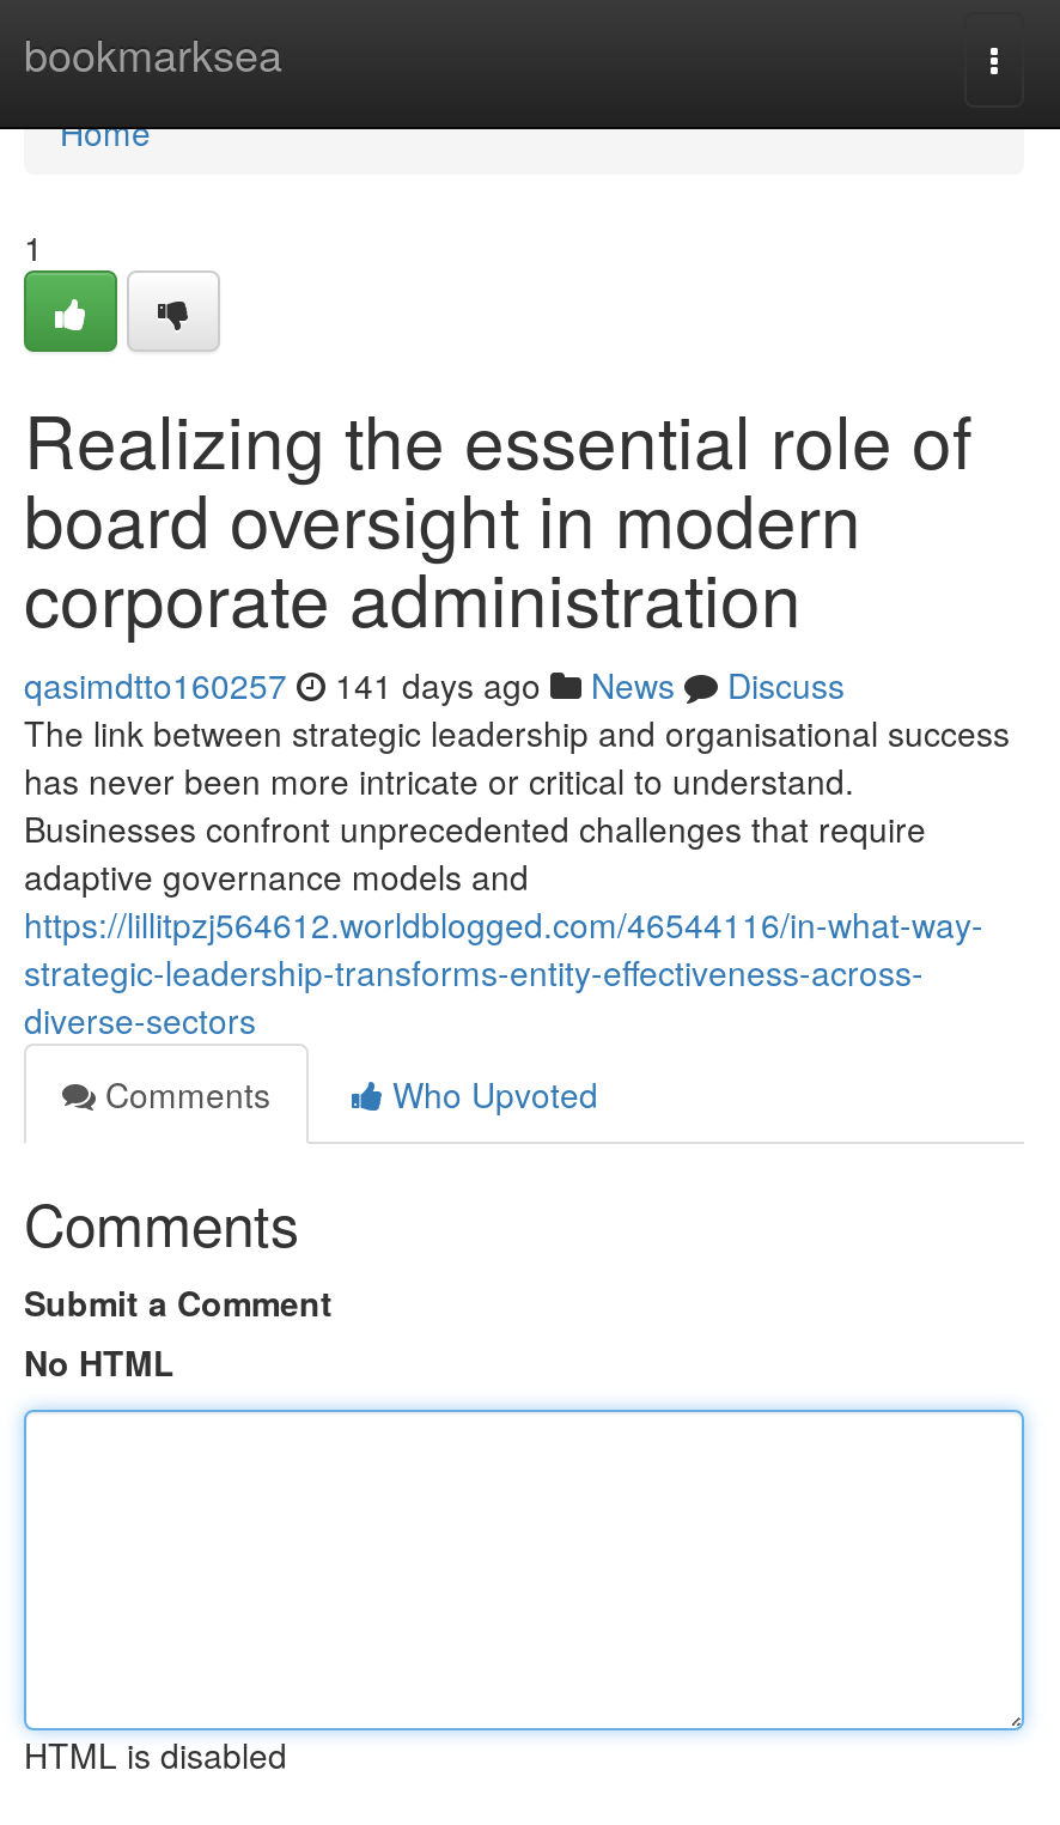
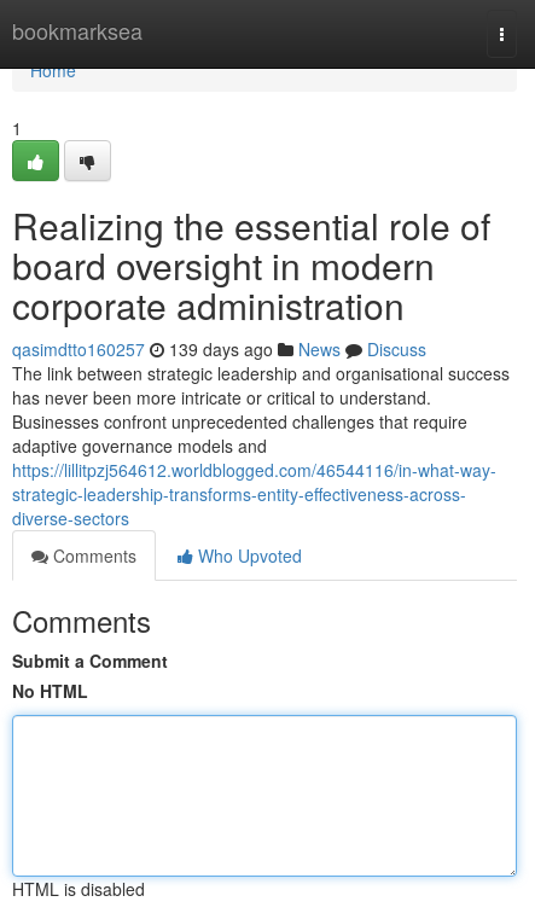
[24,661,845,708] qasimdtto160257 141 days ago News Discuss -> [12,337,426,361] qasimdtto160257 139 days ago News Discuss

